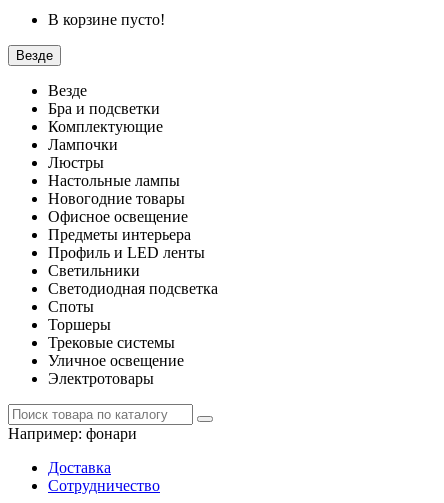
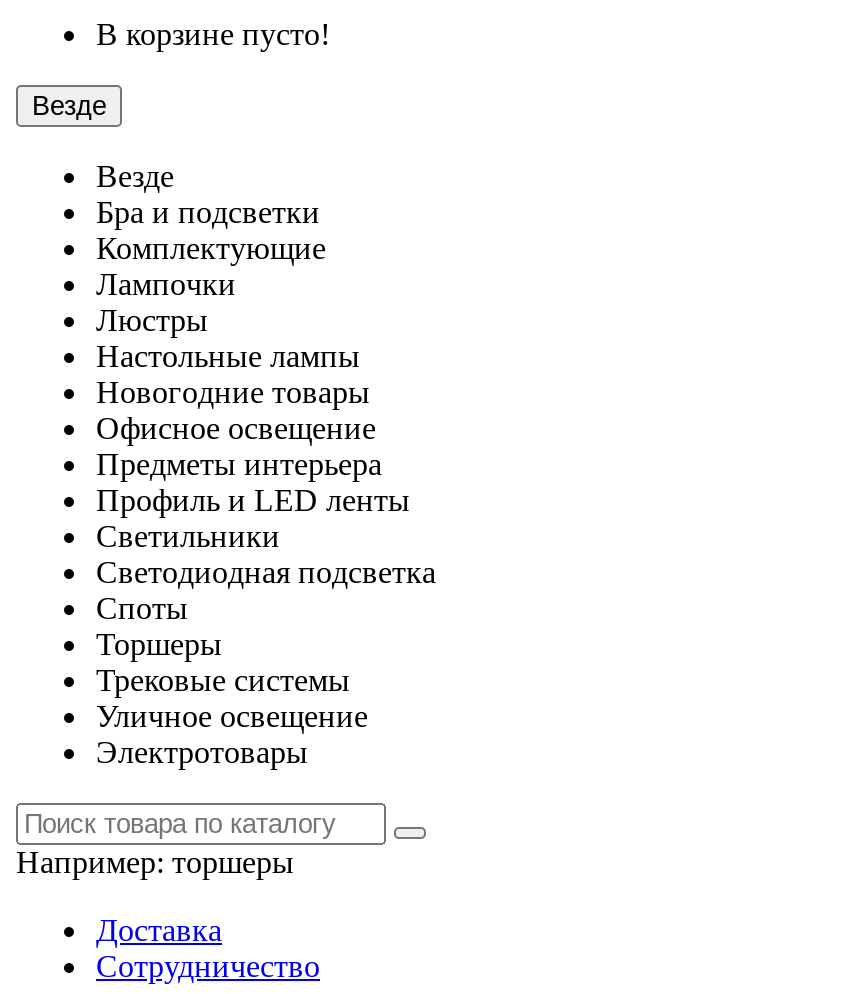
[8,425,137,442] Например:фонари -> [16,845,294,879] Например:торшеры

